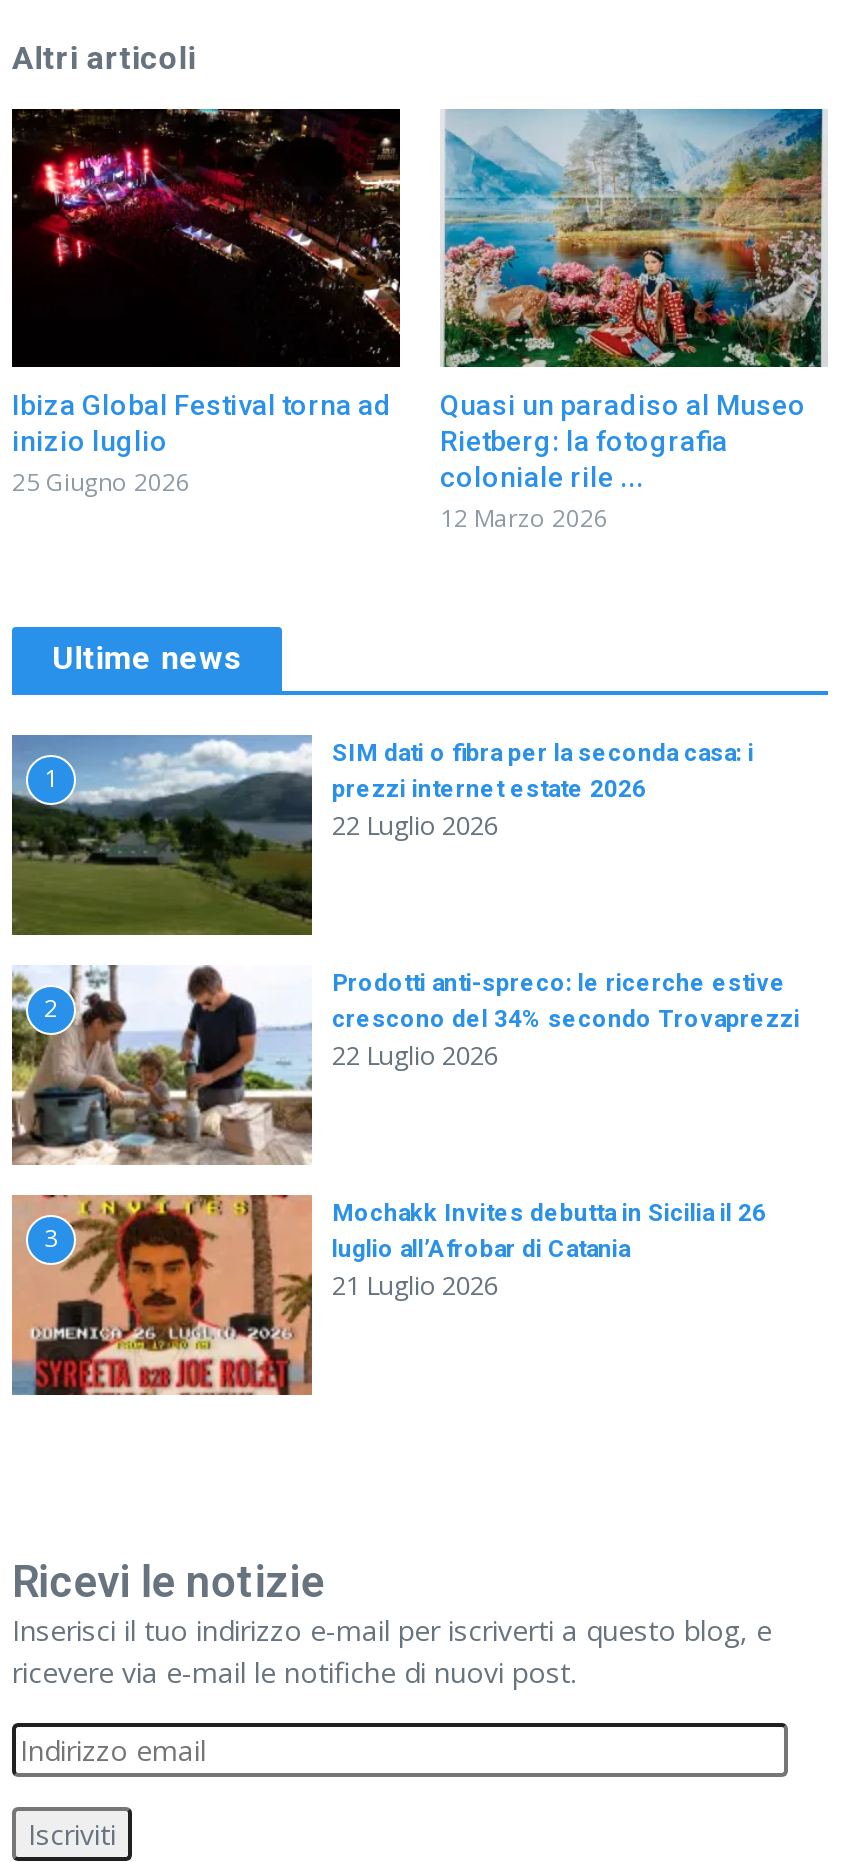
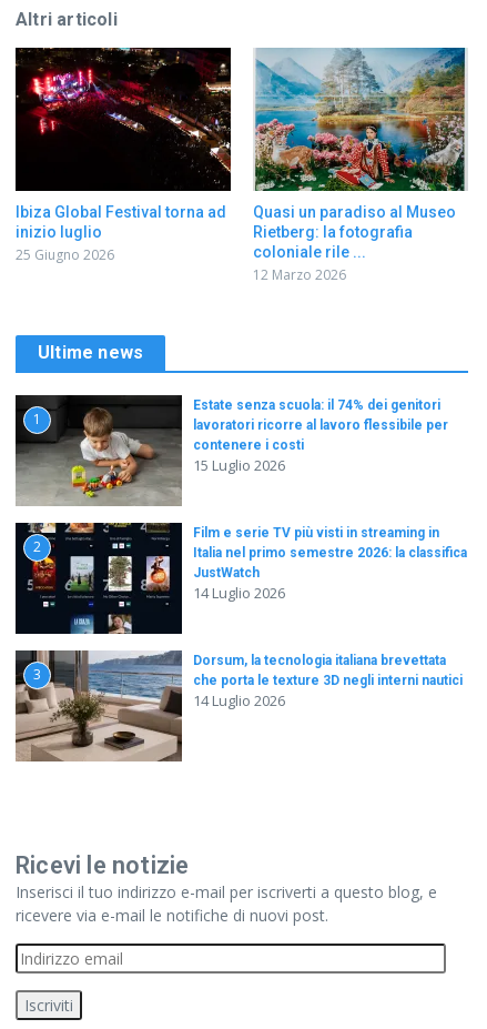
[10,733,754,935] [image] | SIM dati o fibra per la seconda casa: i | prezzi internet estate 2026 | 22 Luglio 2026 -> [14,394,448,505] [image] | Estate senza scuola: il 74% dei genitori | lavoratori ricorre al lavoro flessibile per | contenere i costi | 15 Luglio 2026
[10,965,800,1165] [image] | Prodotti anti-spreco: le ricerche estive | crescono del 34% secondo Trovaprezzi | 22 Luglio 2026 -> [14,522,467,635] [image] | Film e serie TV più visti in streaming in | Italia nel primo semestre 2026: la classifica | JustWatch | 14 Luglio 2026
[12,1193,766,1395] [image] | Mochakk Invites debutta in Sicilia il 26 | luglio all’Afrobar di Catania | 21 Luglio 2026 -> [14,649,463,763] [image] | Dorsum, la tecnologia italiana brevettata | che porta le texture 3D negli interni nautici | 14 Luglio 2026

